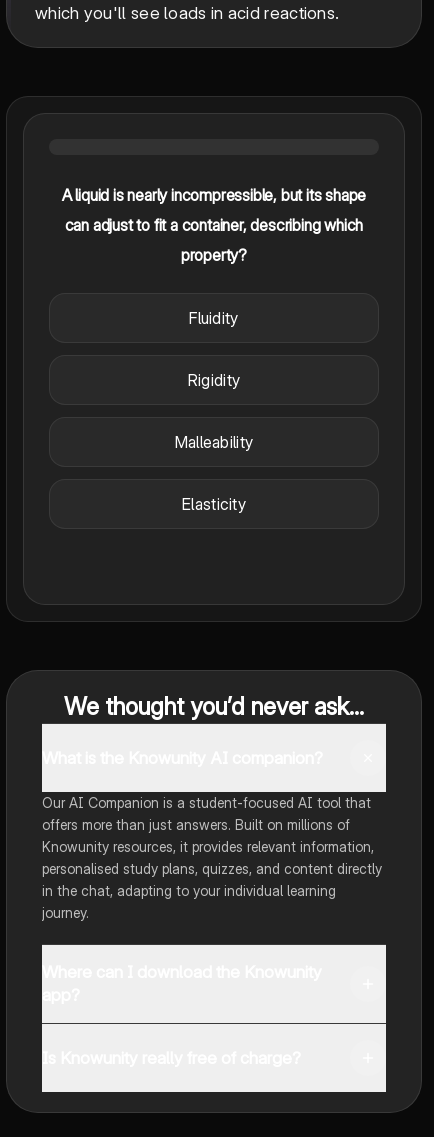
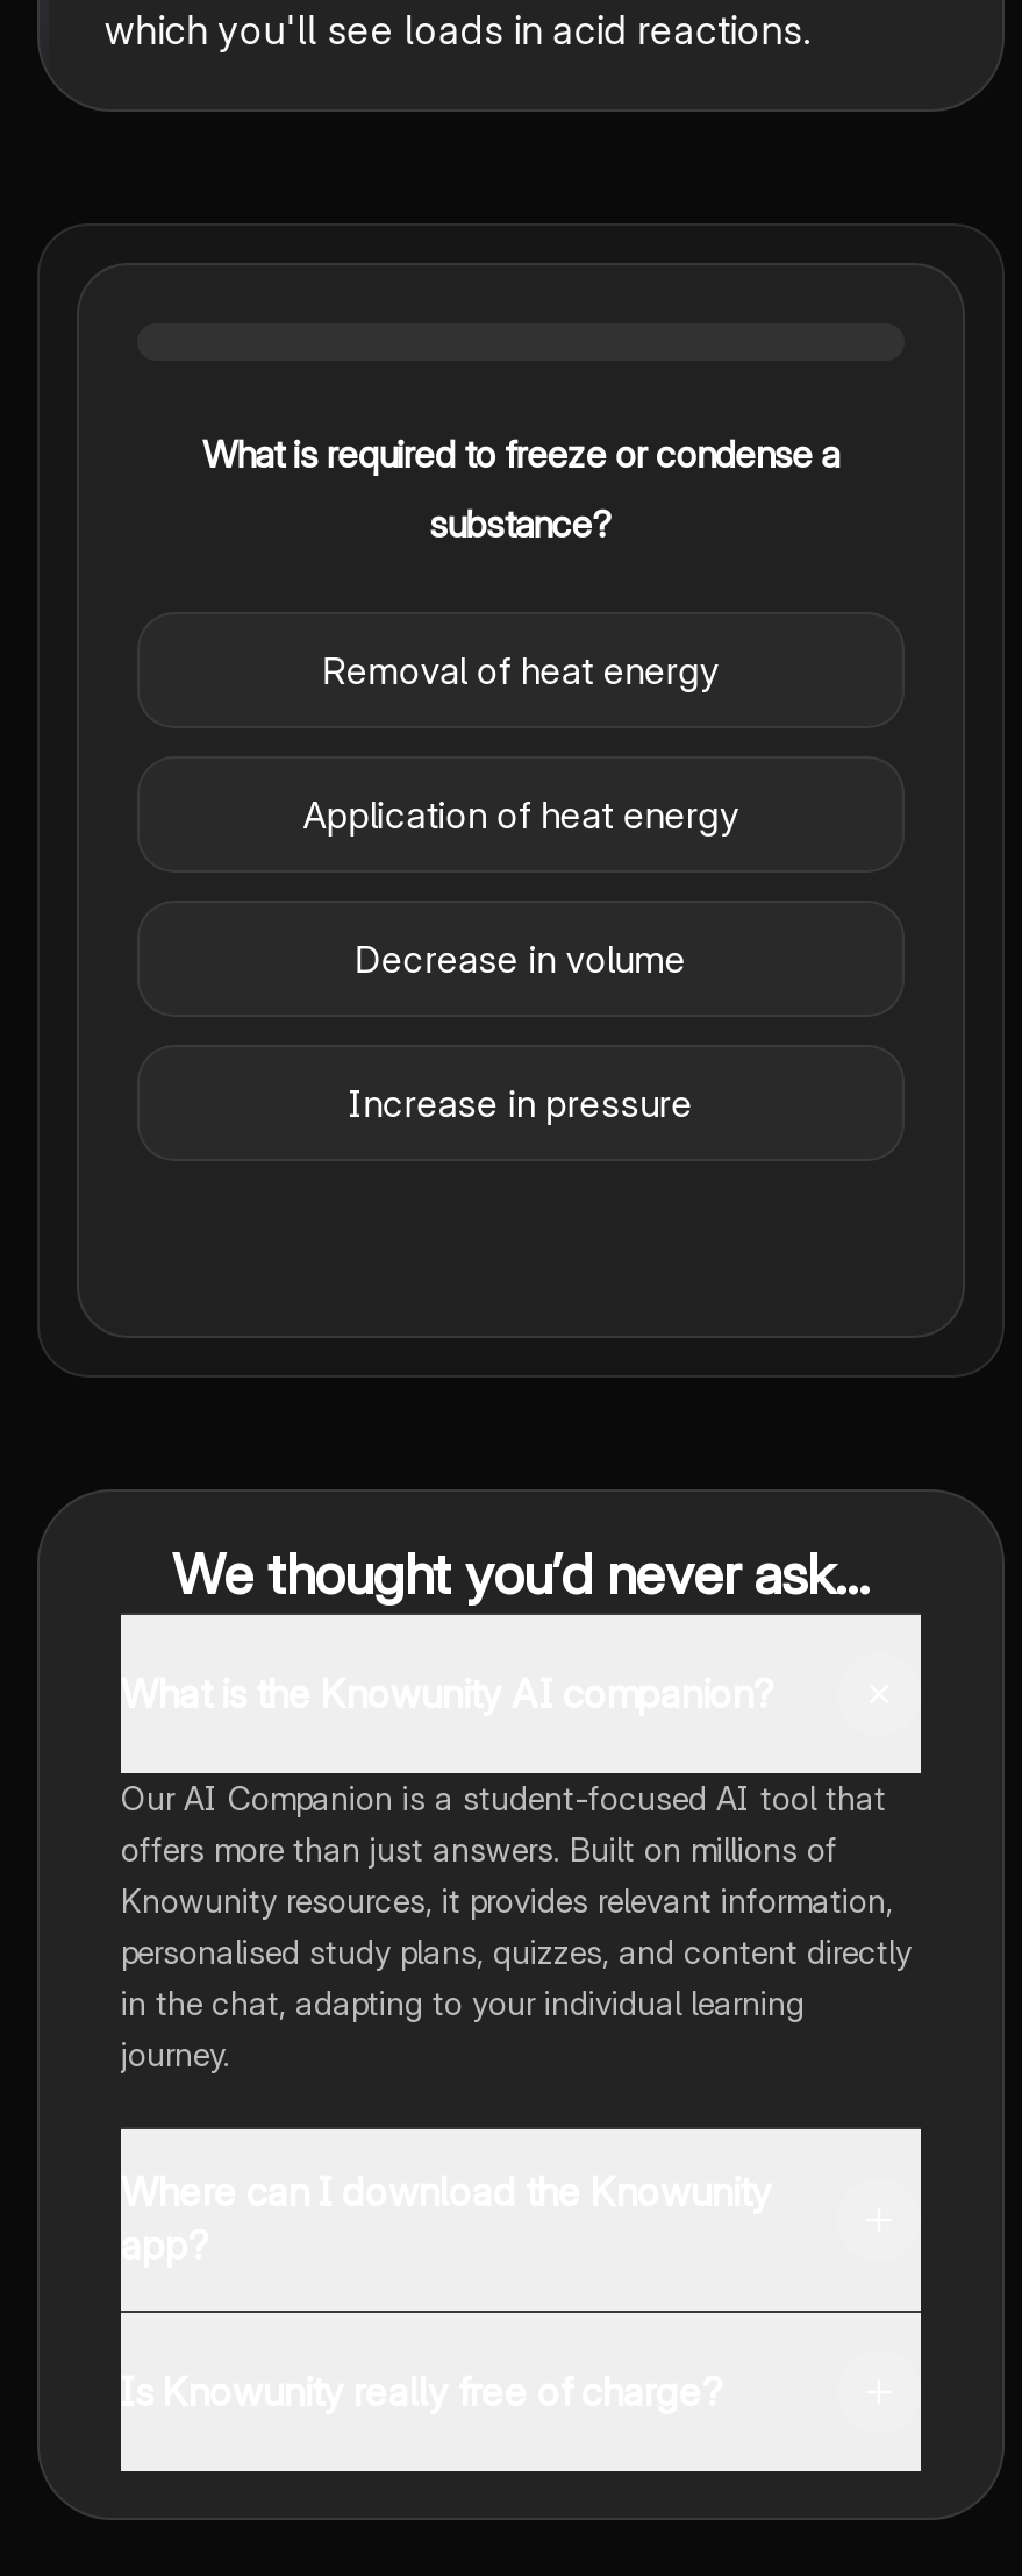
[62,185,366,514] A liquid is nearly incompressible, but its shape | can adjust to fit a container, describing which | property? | Fluidity | Rigidity | Malleability | Elasticity -> [202,431,839,1127] What is required to freeze or condense a | substance? | Removal of heat energy | Application of heat energy | Decrease in volume | Increase in pressure

